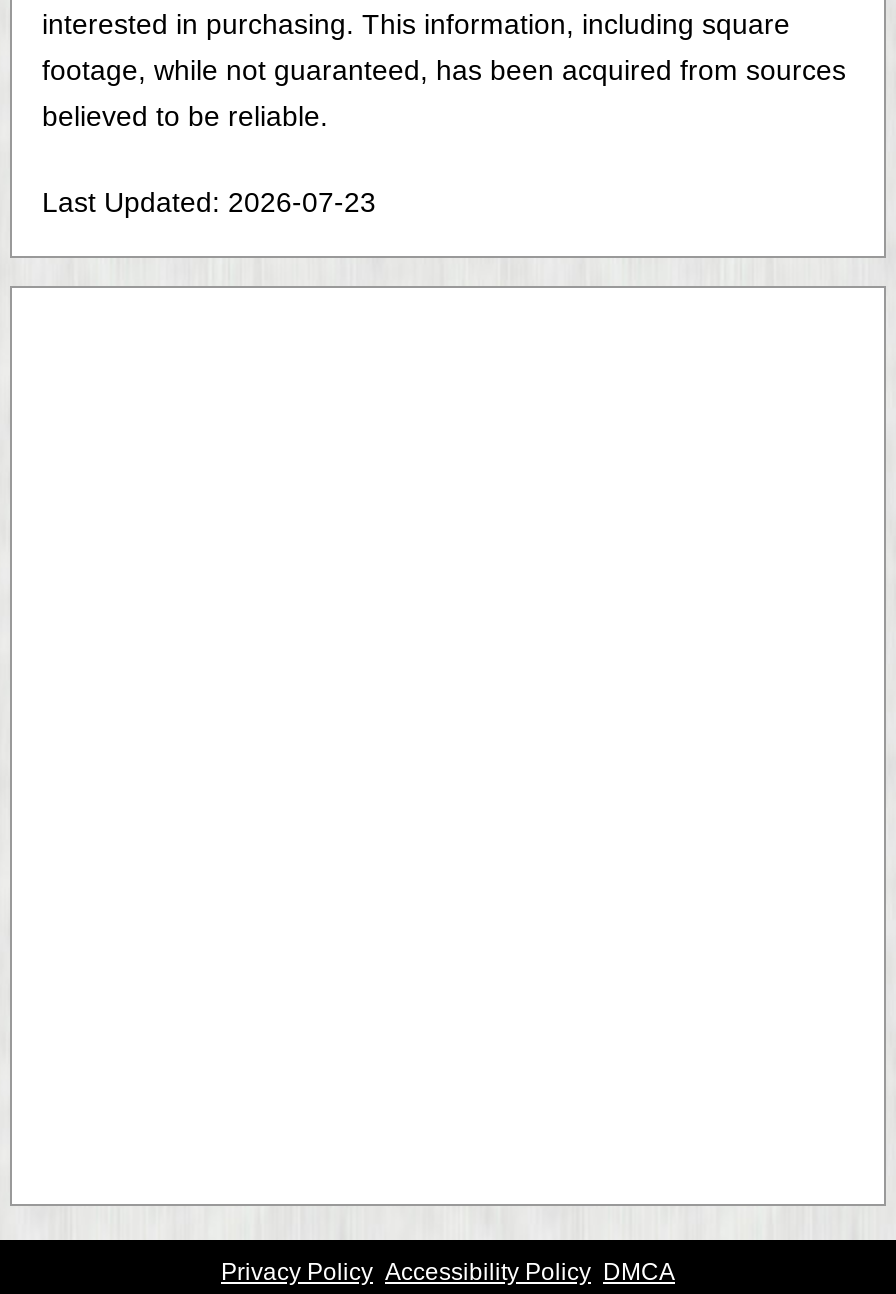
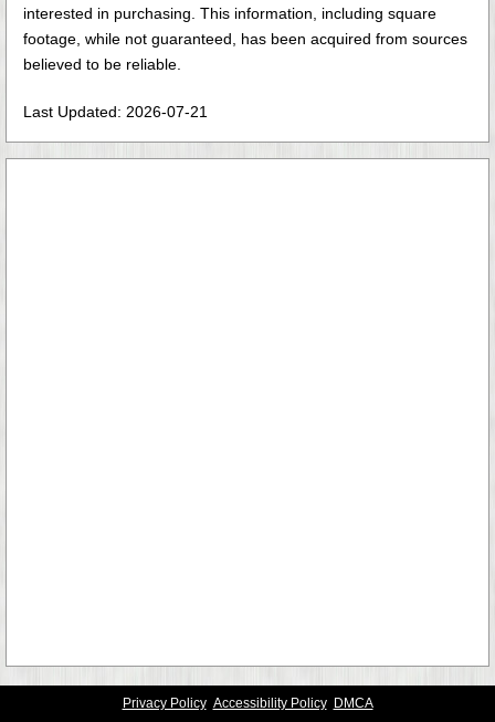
[42,186,376,218] Last Updated: 2026-07-23 -> [23,103,208,121] Last Updated: 2026-07-21

